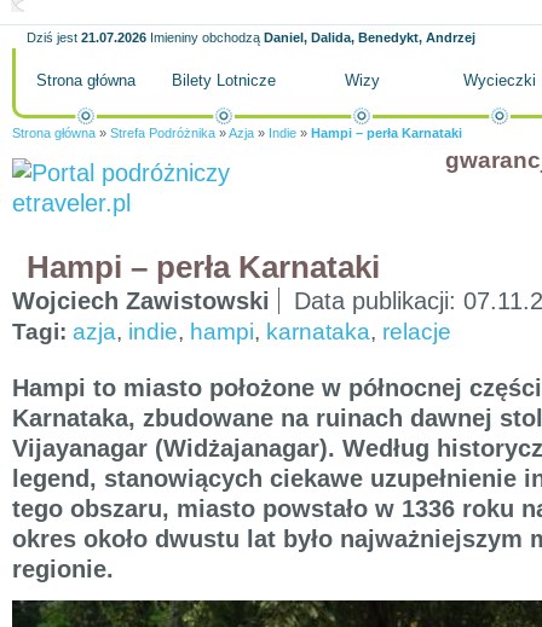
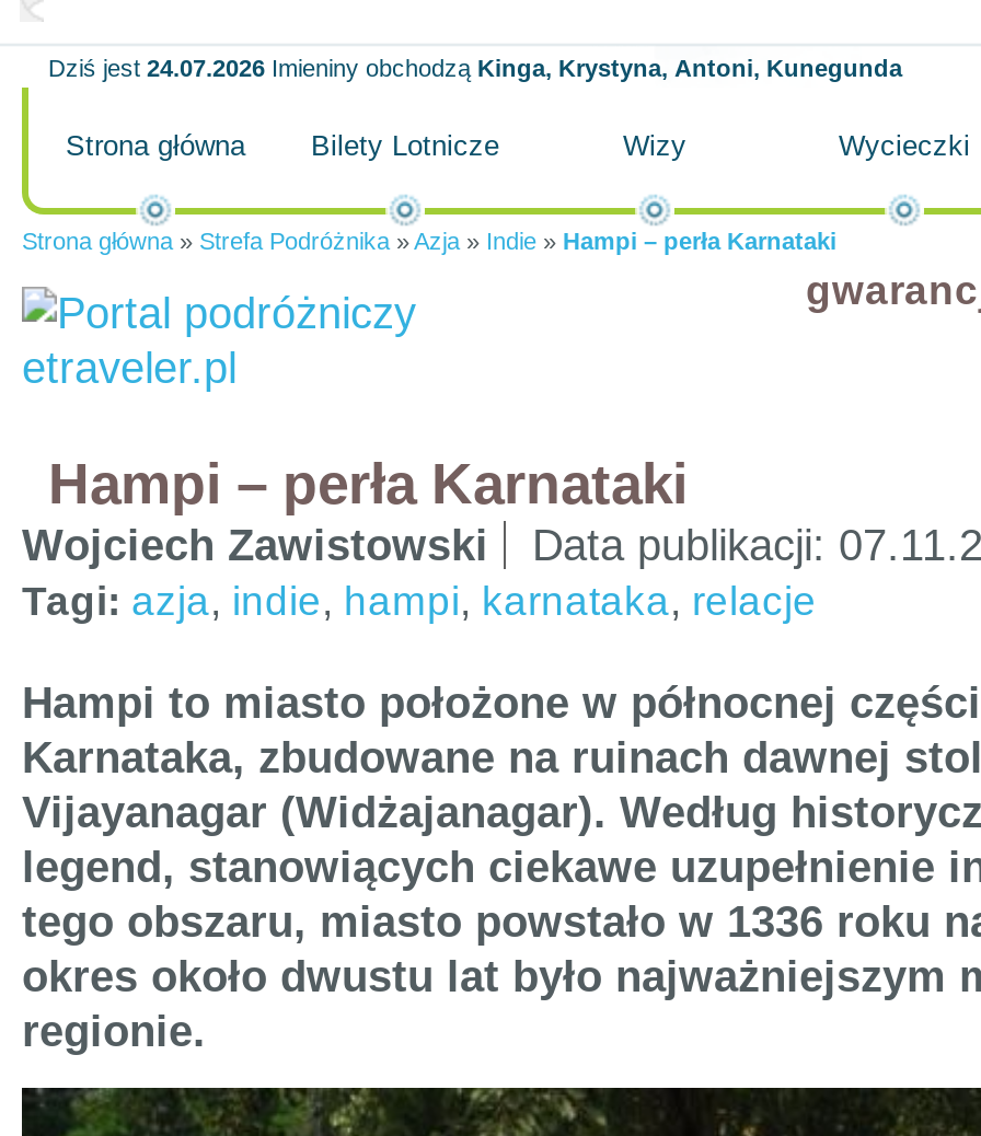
[27,30,475,45] Dziś jest 21.07.2026 Imieniny obchodzą Daniel, Dalida, Benedykt, Andrzej -> [48,55,902,81] Dziś jest 24.07.2026 Imieniny obchodzą Kinga, Krystyna, Antoni, Kunegunda

